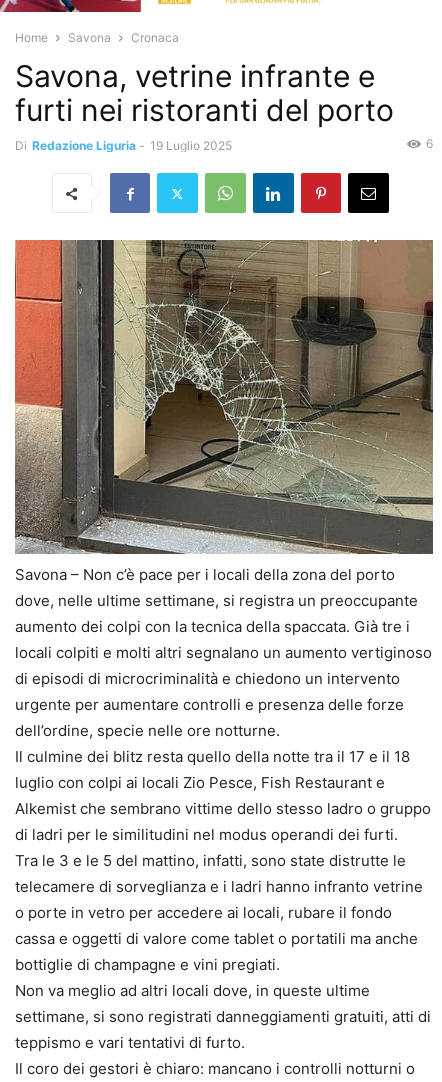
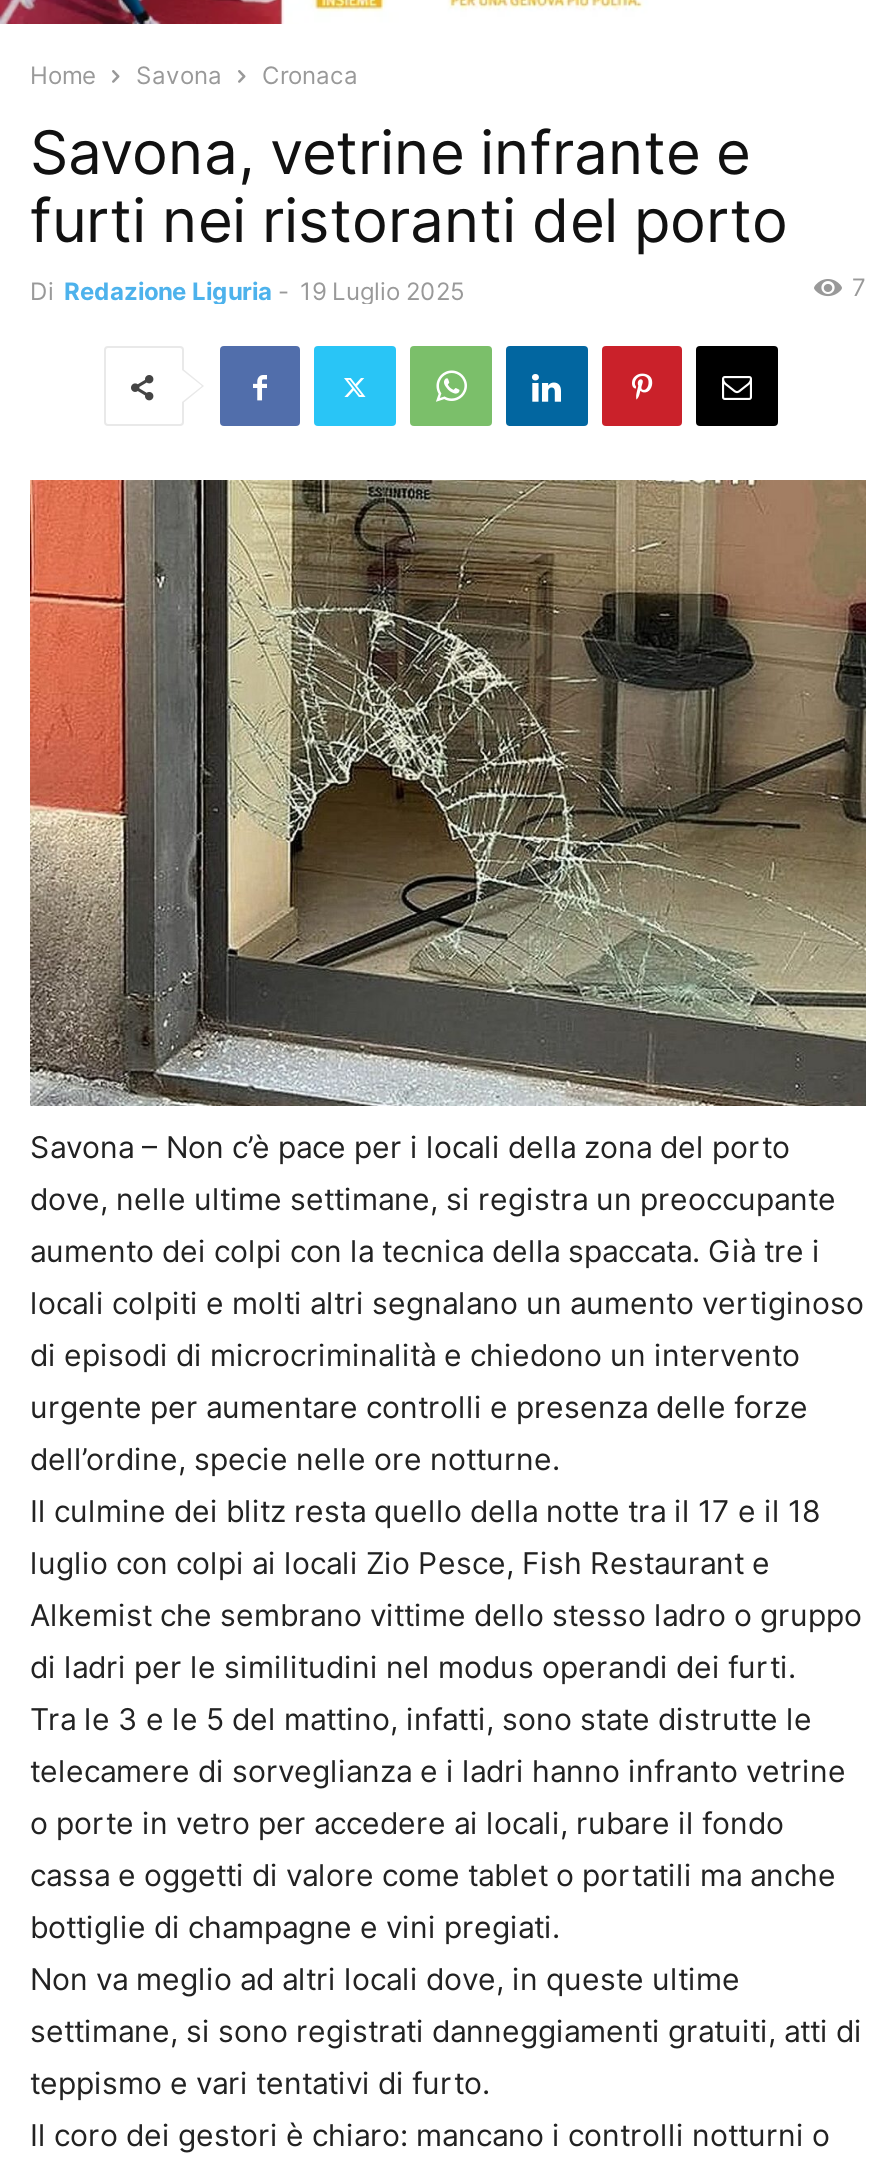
[426,136,433,151] 6 -> [852,272,866,302] 7

